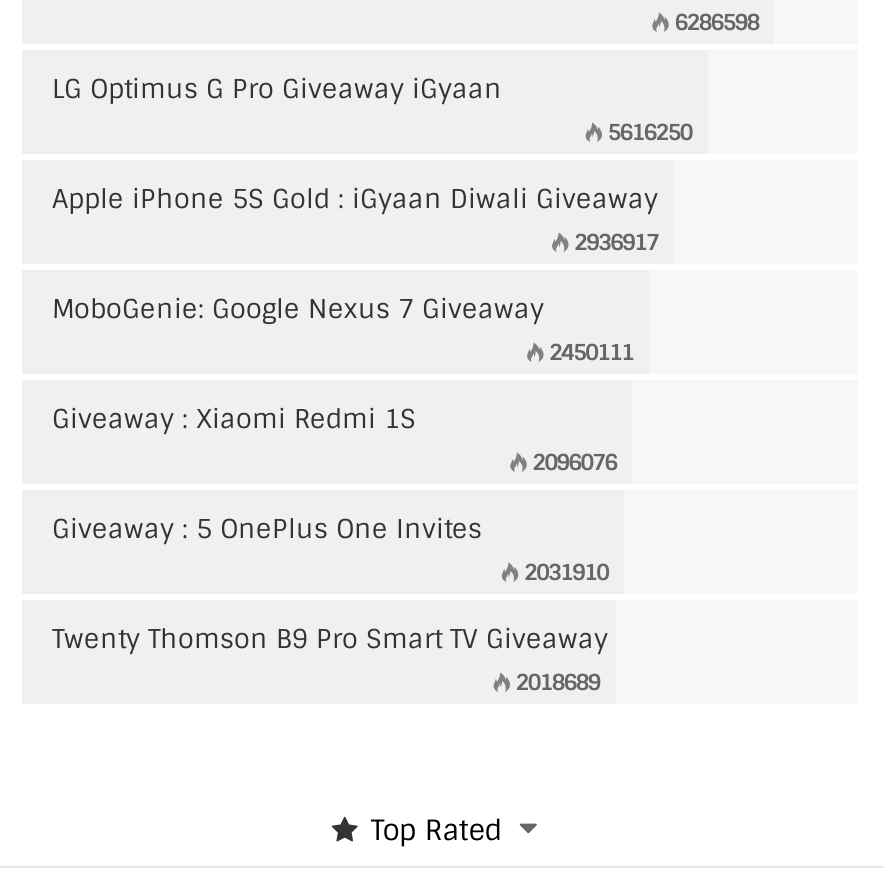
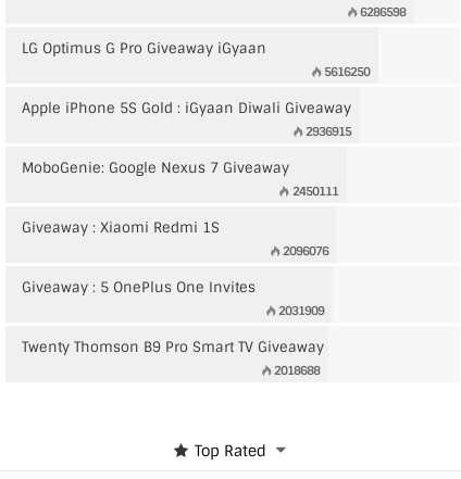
[574,228,658,256] 2936917 -> [306,124,351,139] 2936915
[524,558,608,586] 2031910 -> [278,303,324,318] 2031909
[516,668,600,696] 2018689 -> [274,363,319,378] 2018688

